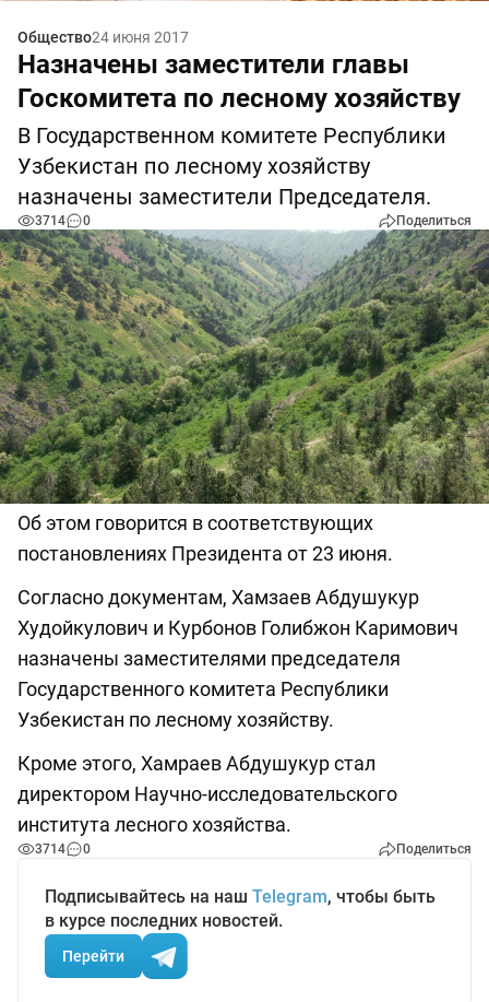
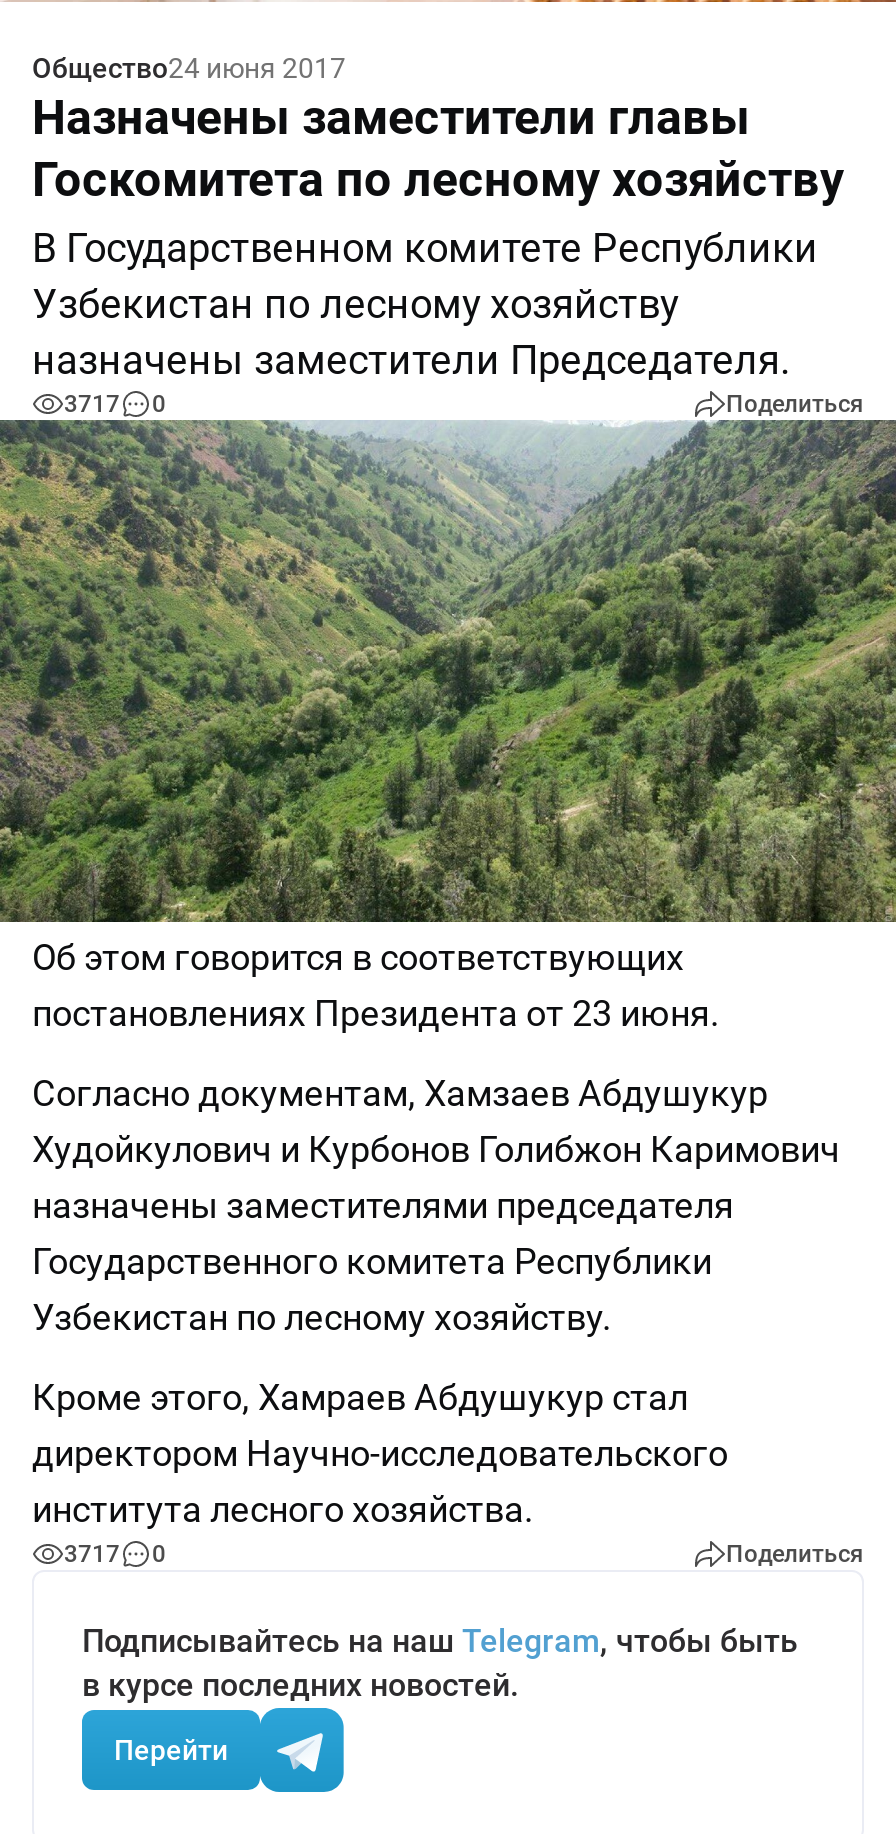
[35,213,91,228] 3714 0 -> [64,390,166,418] 3717 0
[35,842,91,857] 3714 0 -> [64,1540,166,1568] 3717 0

